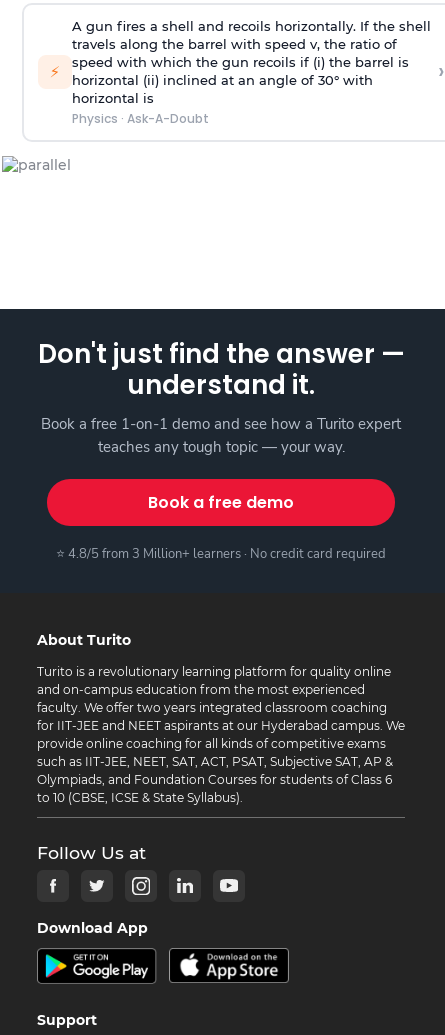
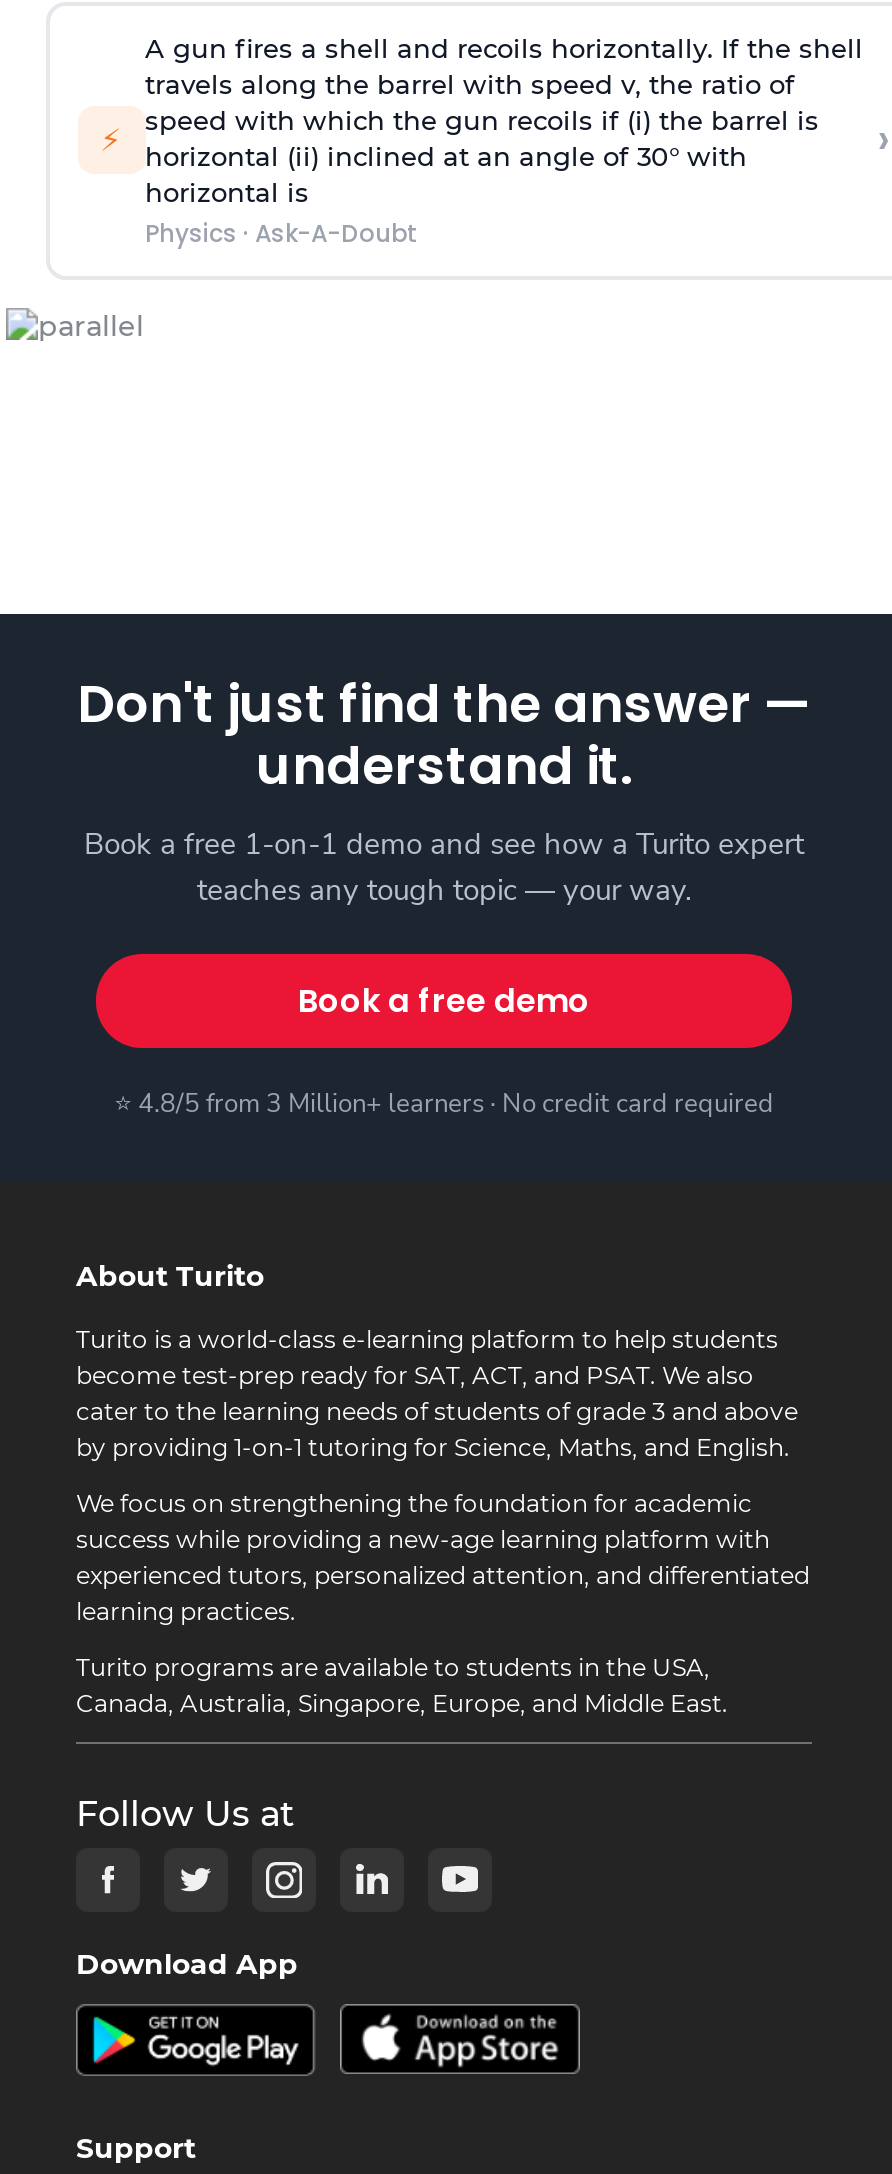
[37,664,405,805] Turito is a revolutionary learning platform for quality online | and on-campus education from the most experienced | faculty. We offer two years integrated classroom coaching | for IIT-JEE and NEET aspirants at our Hyderabad campus. We | provide online coaching for all kinds of competitive exams | such as IIT-JEE, NEET, SAT, ACT, PSAT, Subjective SAT, AP & | Olympiads, and Foundation Courses for students of Class 6 | to 10 (CBSE, ICSE & State Syllabus). -> [76,1323,810,1717] Turito is a world-class e-learning platform to help students | become test-prep ready for SAT, ACT, and PSAT. We also | cater to the learning needs of students of grade 3 and above | by providing 1-on-1 tutoring for Science, Maths, and English. | We focus on strengthening the foundation for academic | success while providing a new-age learning platform with | experienced tutors, personalized attention, and differentiated | learning practices. | Turito programs are available to students in the USA, | Canada, Australia, Singapore, Europe, and Middle East.

